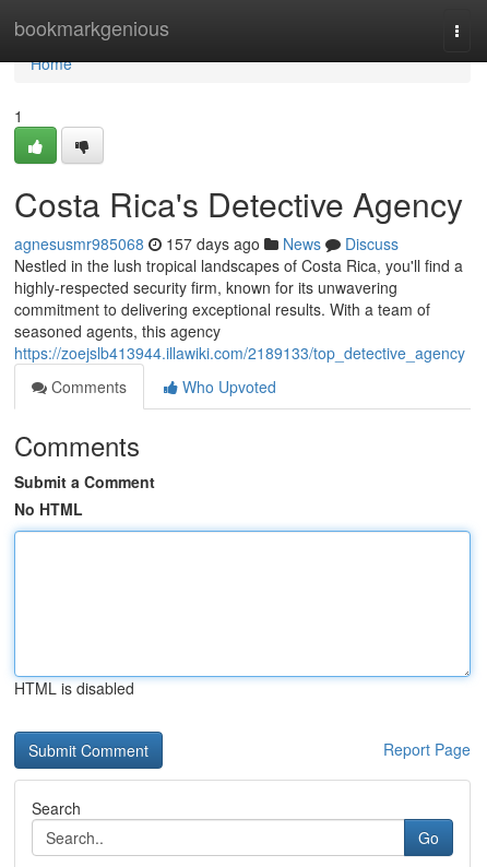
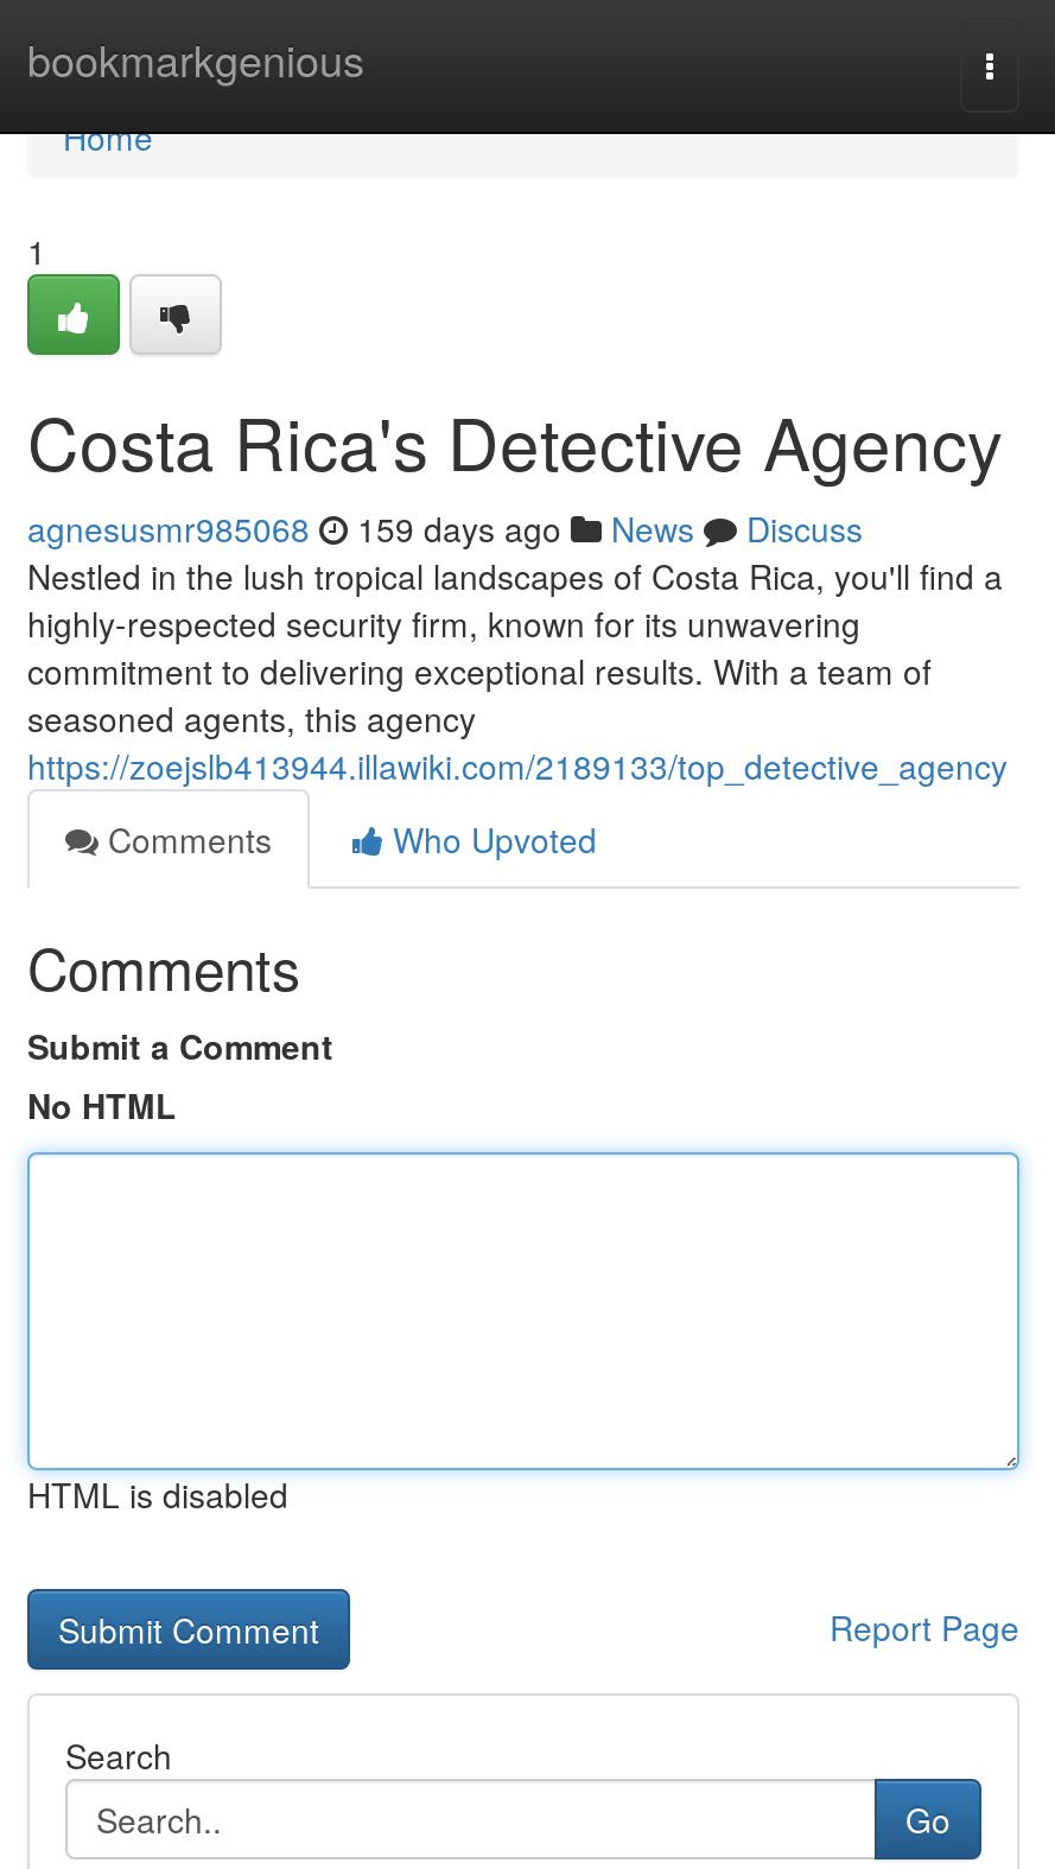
[14,233,399,254] agnesusmr985068 157 days ago News Discuss -> [27,504,863,552] agnesusmr985068 159 days ago News Discuss

